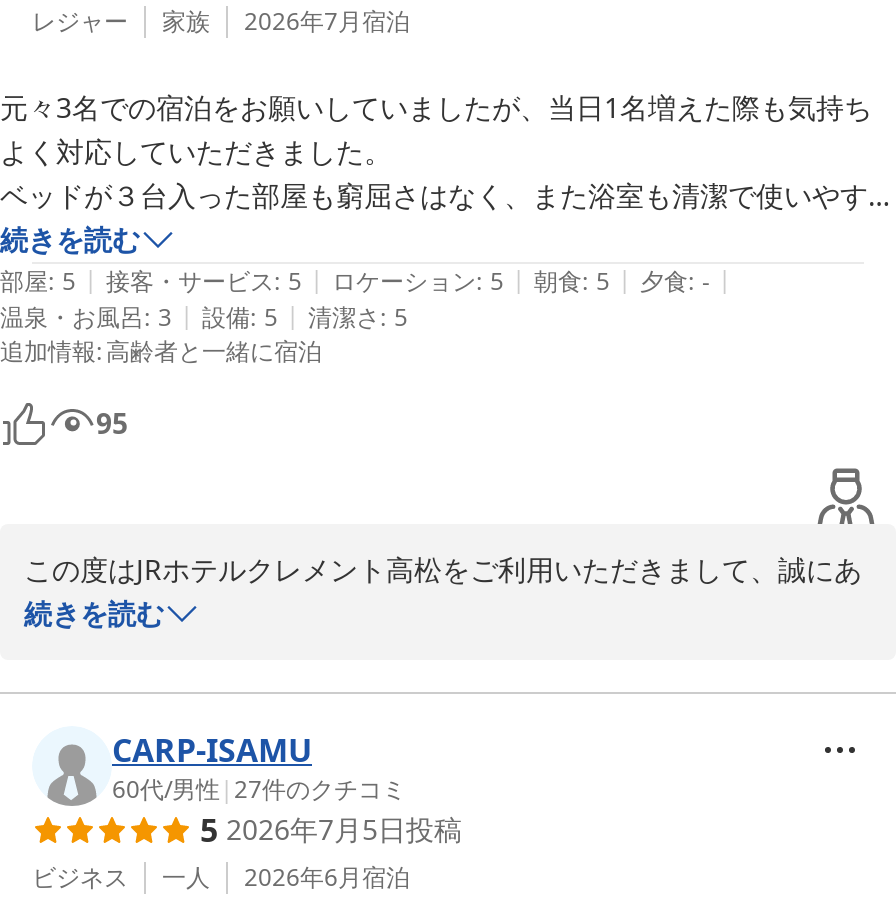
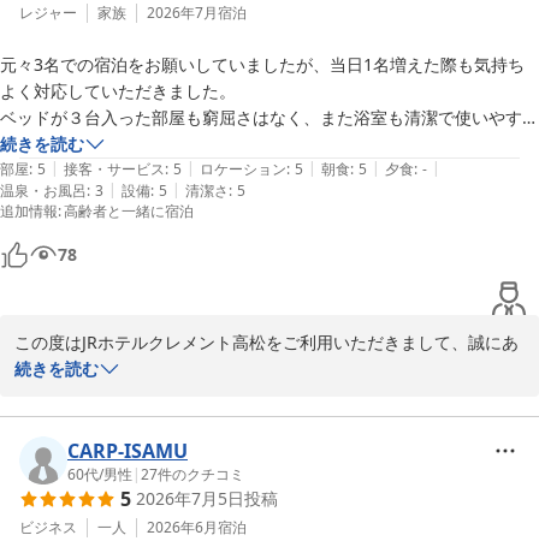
[96,404,128,442] 95 -> [58,243,77,266] 78

